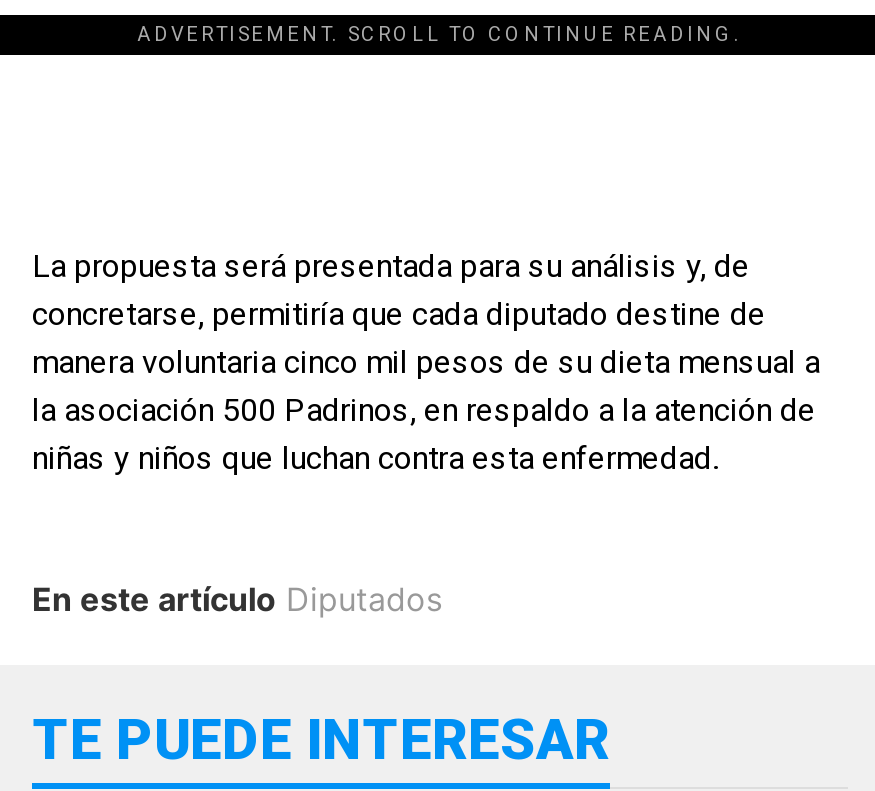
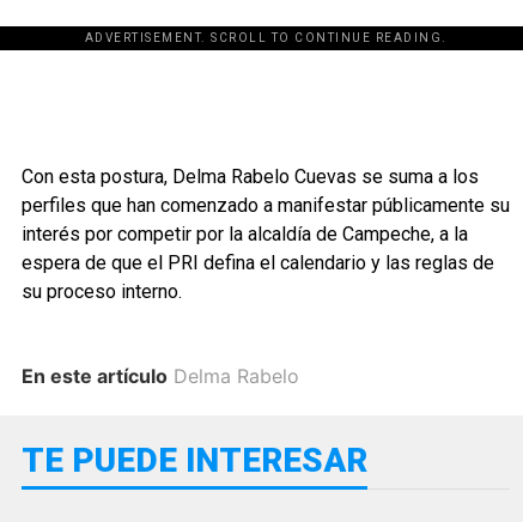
[32,246,820,476] La propuesta será presentada para su análisis y, de | concretarse, permitiría que cada diputado destine de | manera voluntaria cinco mil pesos de su dieta mensual a | la asociación 500 Padrinos, en respaldo a la atención de | niñas y niños que luchan contra esta enfermedad. -> [22,165,510,303] Con esta postura, Delma Rabelo Cuevas se suma a los | perfiles que han comenzado a manifestar públicamente su | interés por competir por la alcaldía de Campeche, a la | espera de que el PRI defina el calendario y las reglas de | su proceso interno.
[32,578,442,618] En este artículo Diputados -> [22,364,299,388] En este artículo Delma Rabelo

